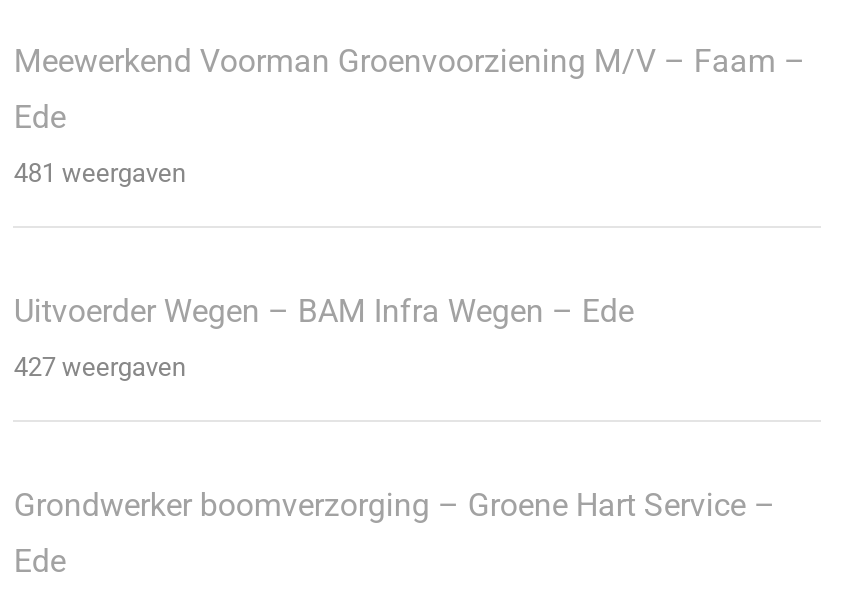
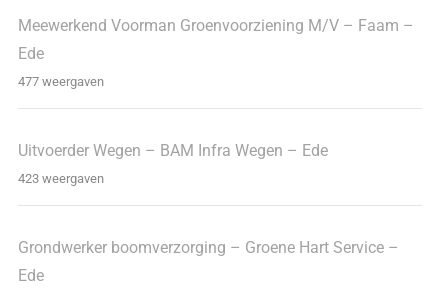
[14,158,186,188] 481 weergaven -> [18,74,104,89] 477 weergaven
[14,352,186,382] 427 weergaven -> [18,171,104,186] 423 weergaven

